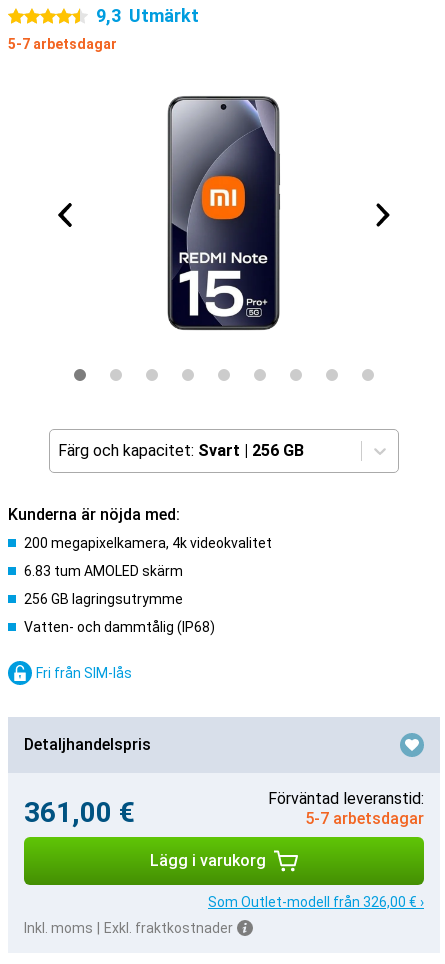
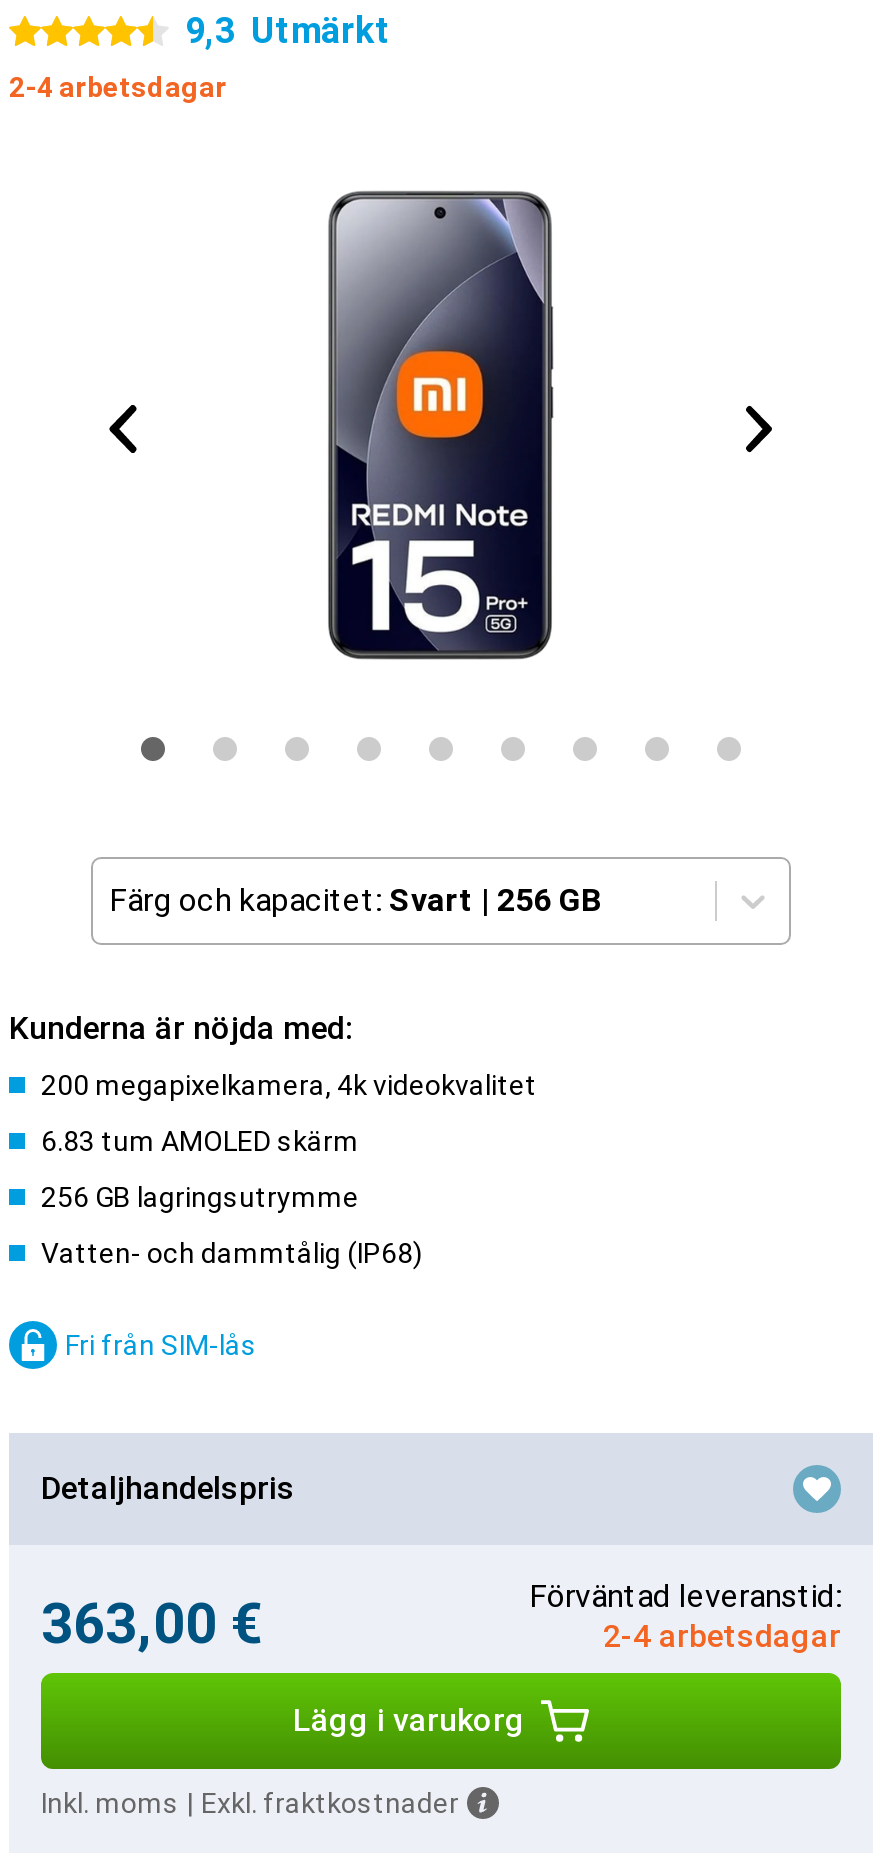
[8,36,117,52] 5-7 arbetsdagar -> [9,71,227,103] 2-4 arbetsdagar
[24,796,135,829] 361,00 € -> [41,1591,263,1657] 363,00 €
[305,809,424,828] 5-7 arbetsdagar -> [603,1617,841,1655] 2-4 arbetsdagar
[208,894,424,910] Som Outlet-modell från 326,00 € › -> none

